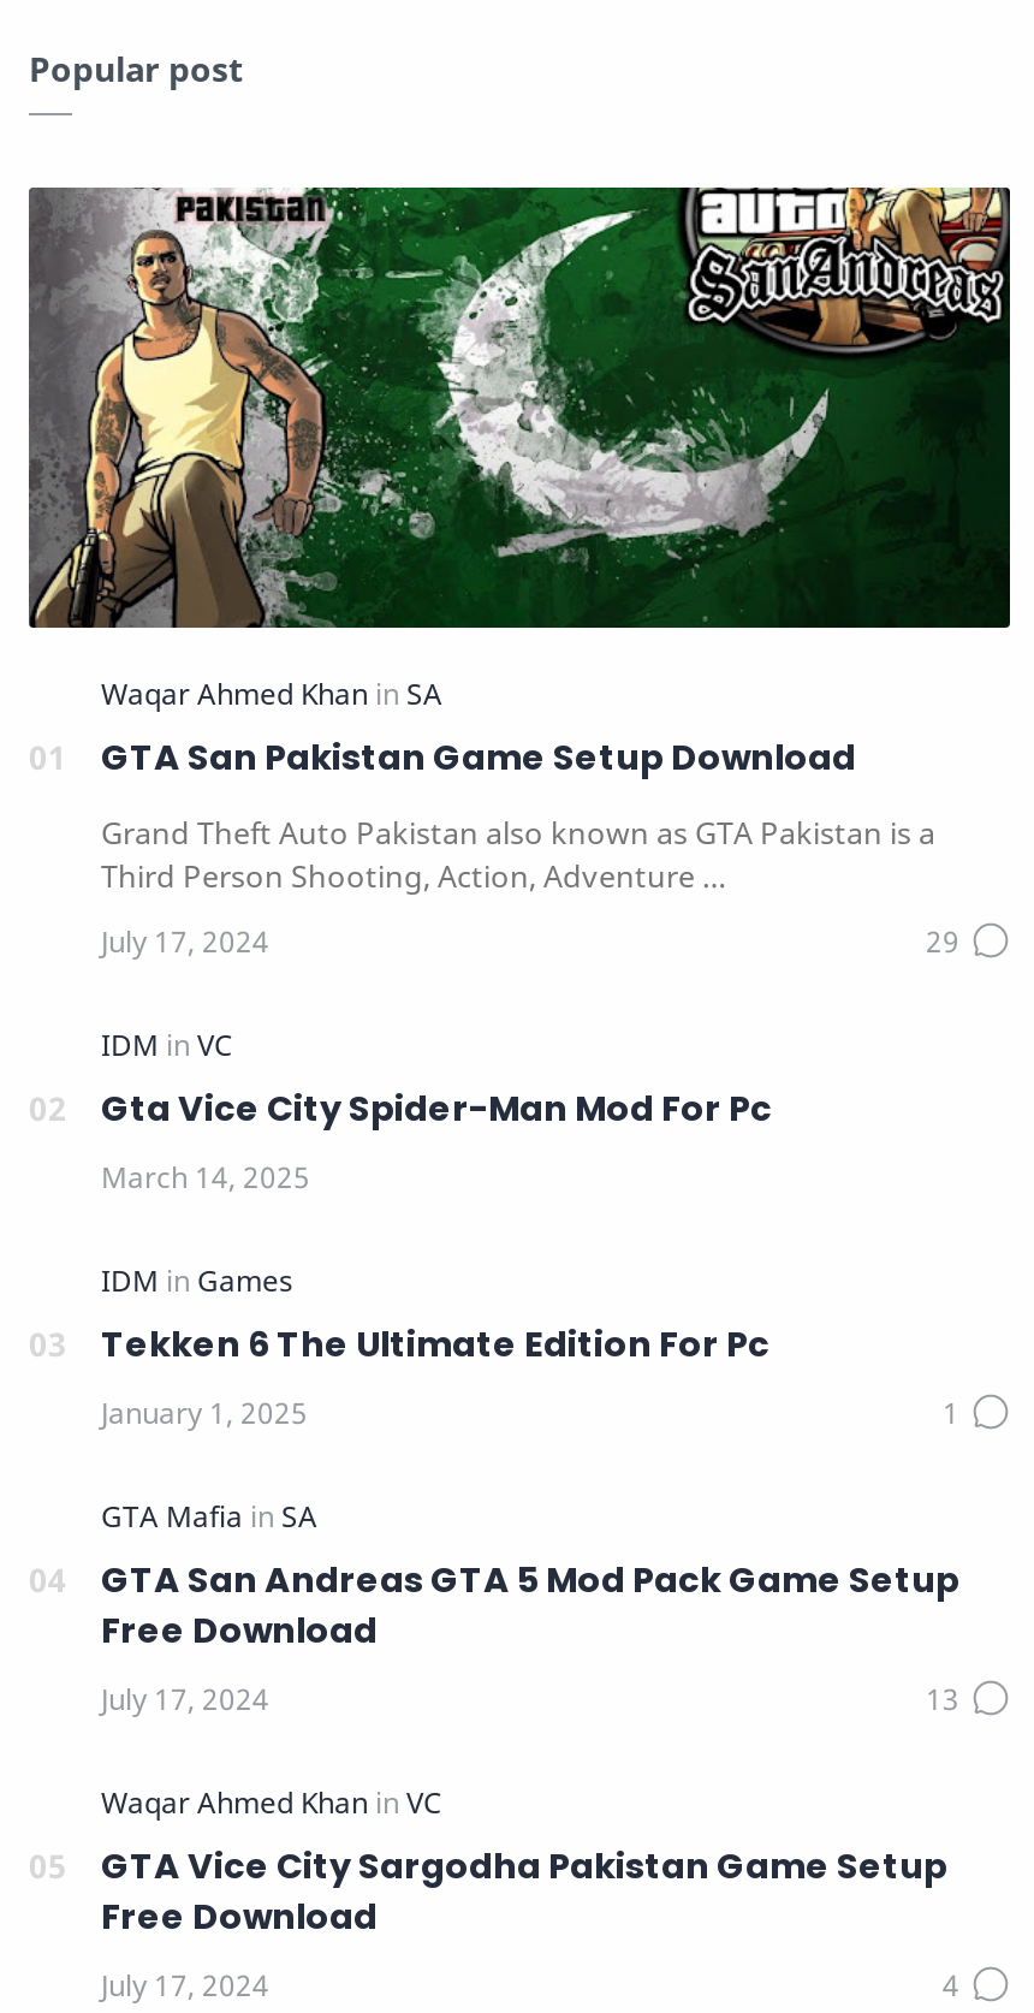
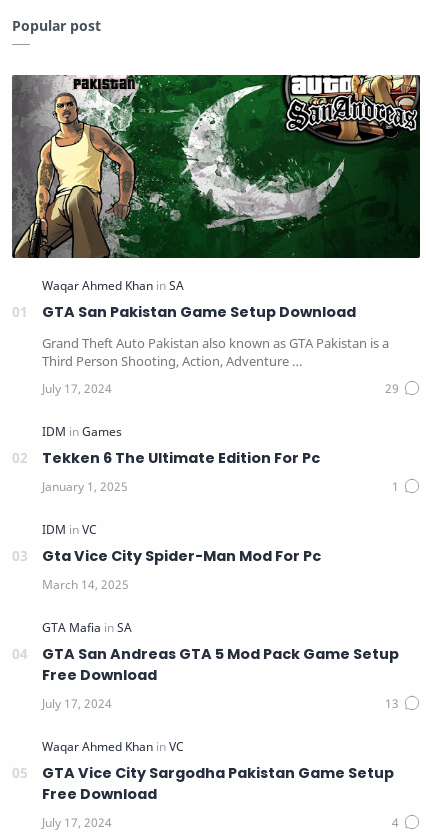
moved [101,1085,772,1133] -> [42,546,321,566]: Gta Vice City Spider-Man Mod For Pc
moved [101,1321,769,1369] -> [42,448,320,468]: Tekken 6 The Ultimate Edition For Pc

